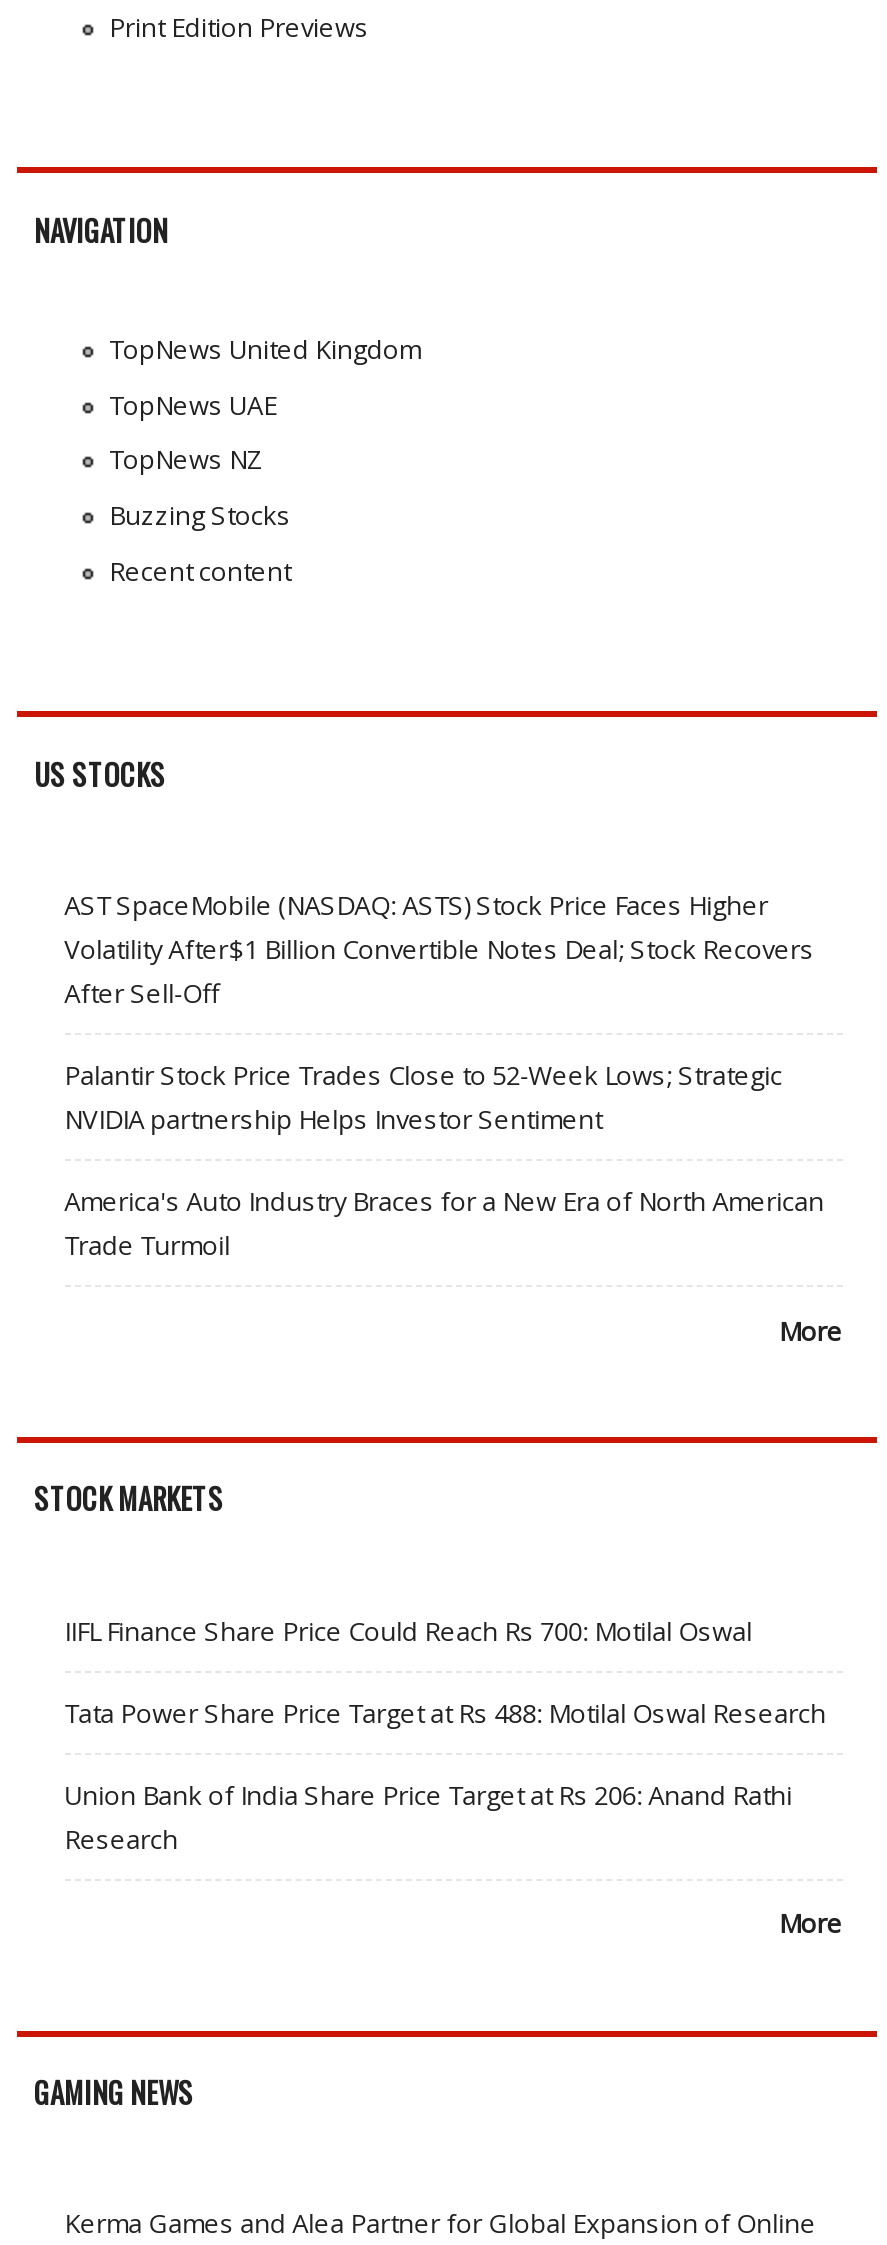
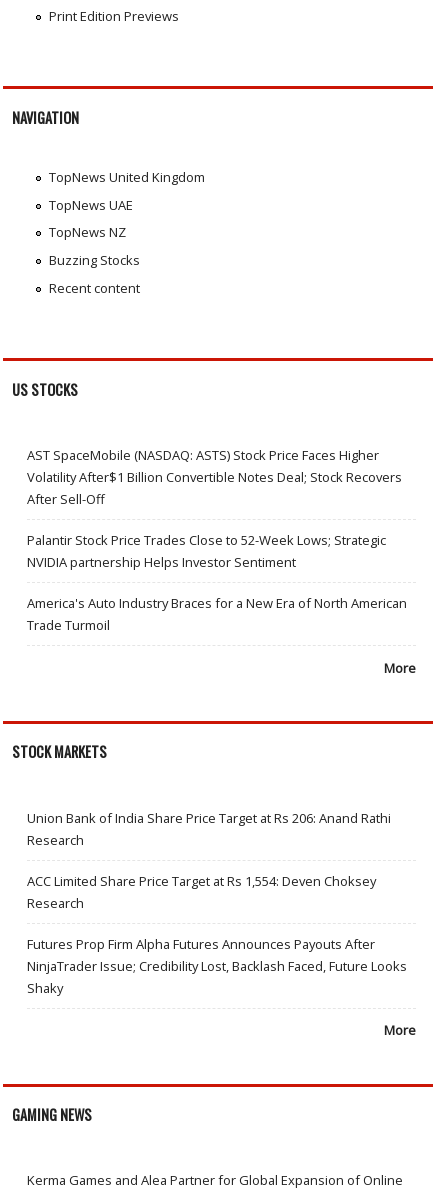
[64,1612,826,1730] IIFL Finance Share Price Could Reach Rs 700: Motilal Oswal | Tata Power Share Price Target at Rs 488: Motilal Oswal Research -> none
moved [64,1776,792,1856] -> [27,809,391,849]: Union Bank of India Share Price Target at Rs 206: Anand Rathi | Research
none -> [27,872,407,997] ACC Limited Share Price Target at Rs 1,554: Deven Choksey | Research | Futures Prop Firm Alpha Futures Announces Payouts After | NinjaTrader Issue; Credibility Lost, Backlash Faced, Future Looks | Shaky

